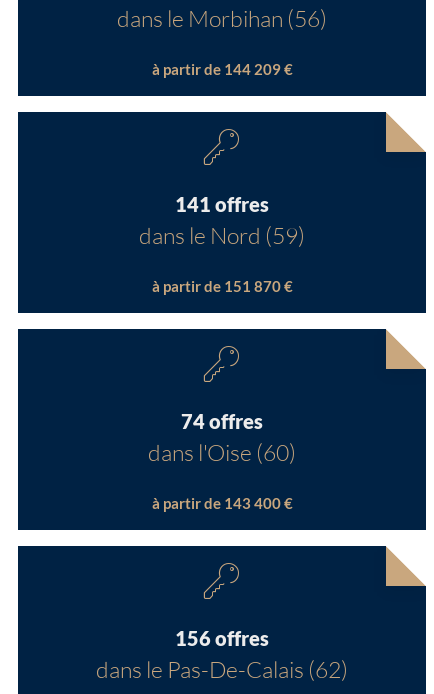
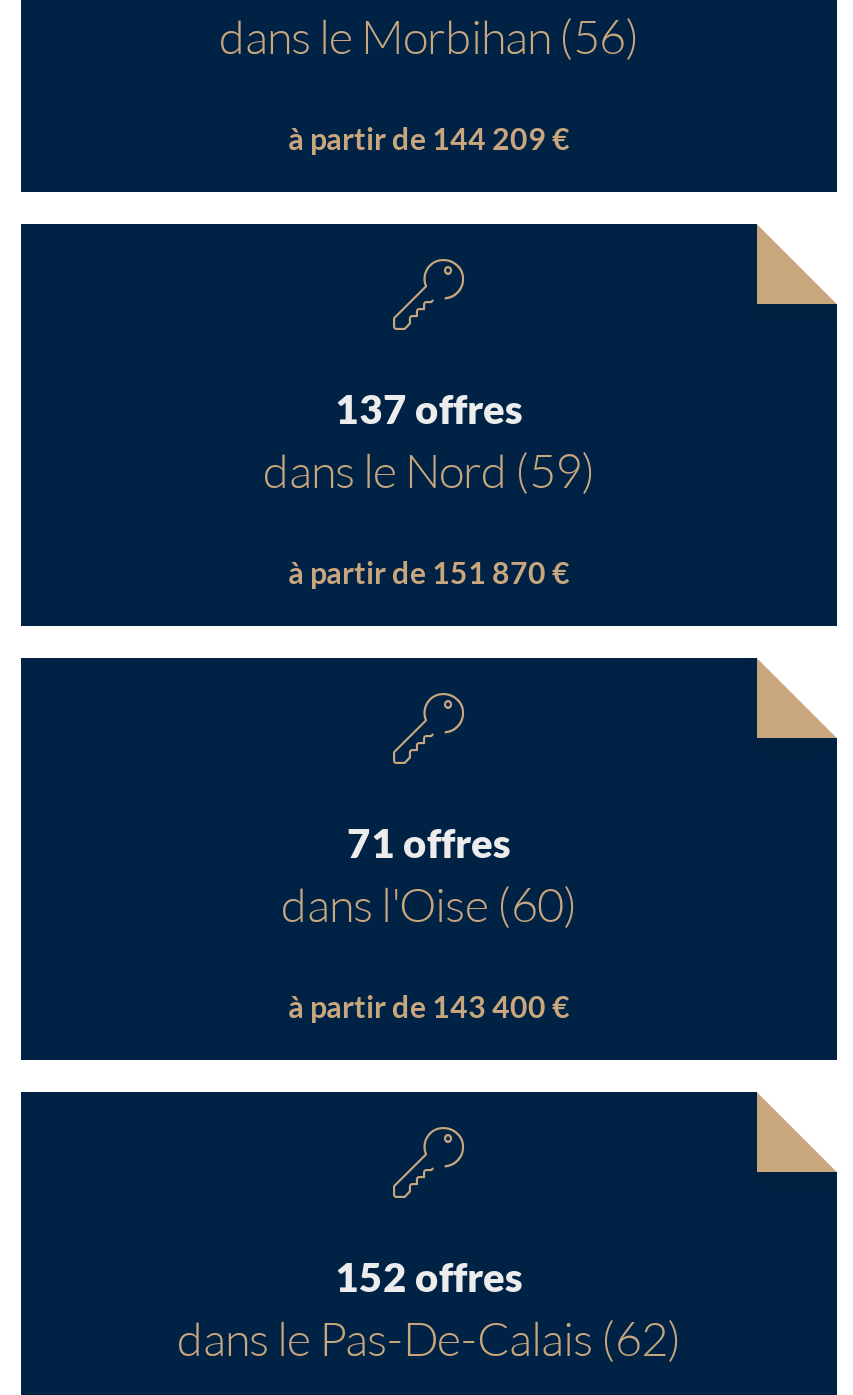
[175,191,269,215] 141 offres -> [335,383,523,431] 137 offres
[181,408,263,432] 74 offres -> [347,817,511,865] 71 offres
[175,625,269,649] 156 offres -> [335,1251,523,1299] 152 offres

